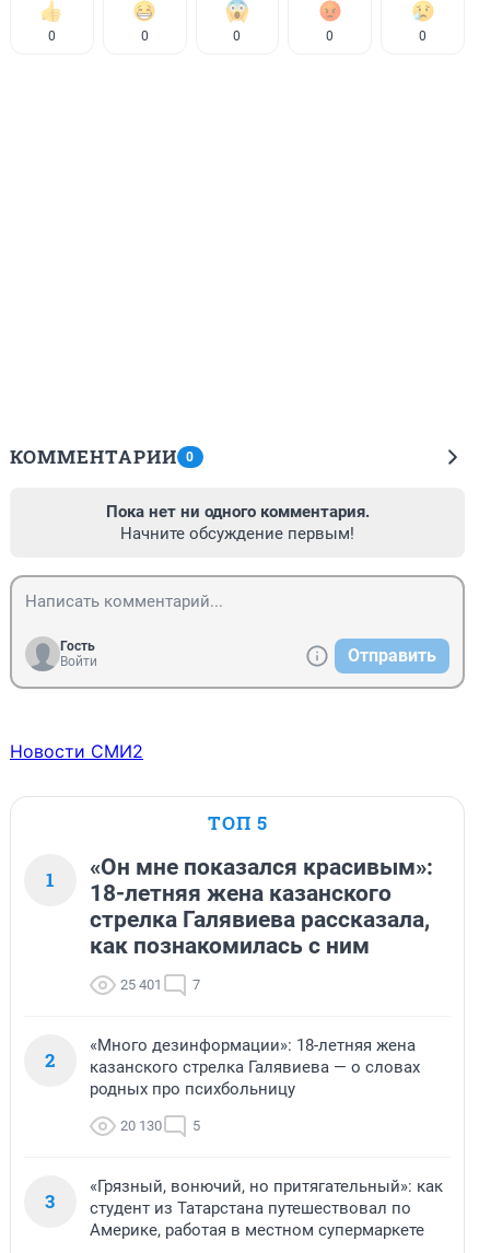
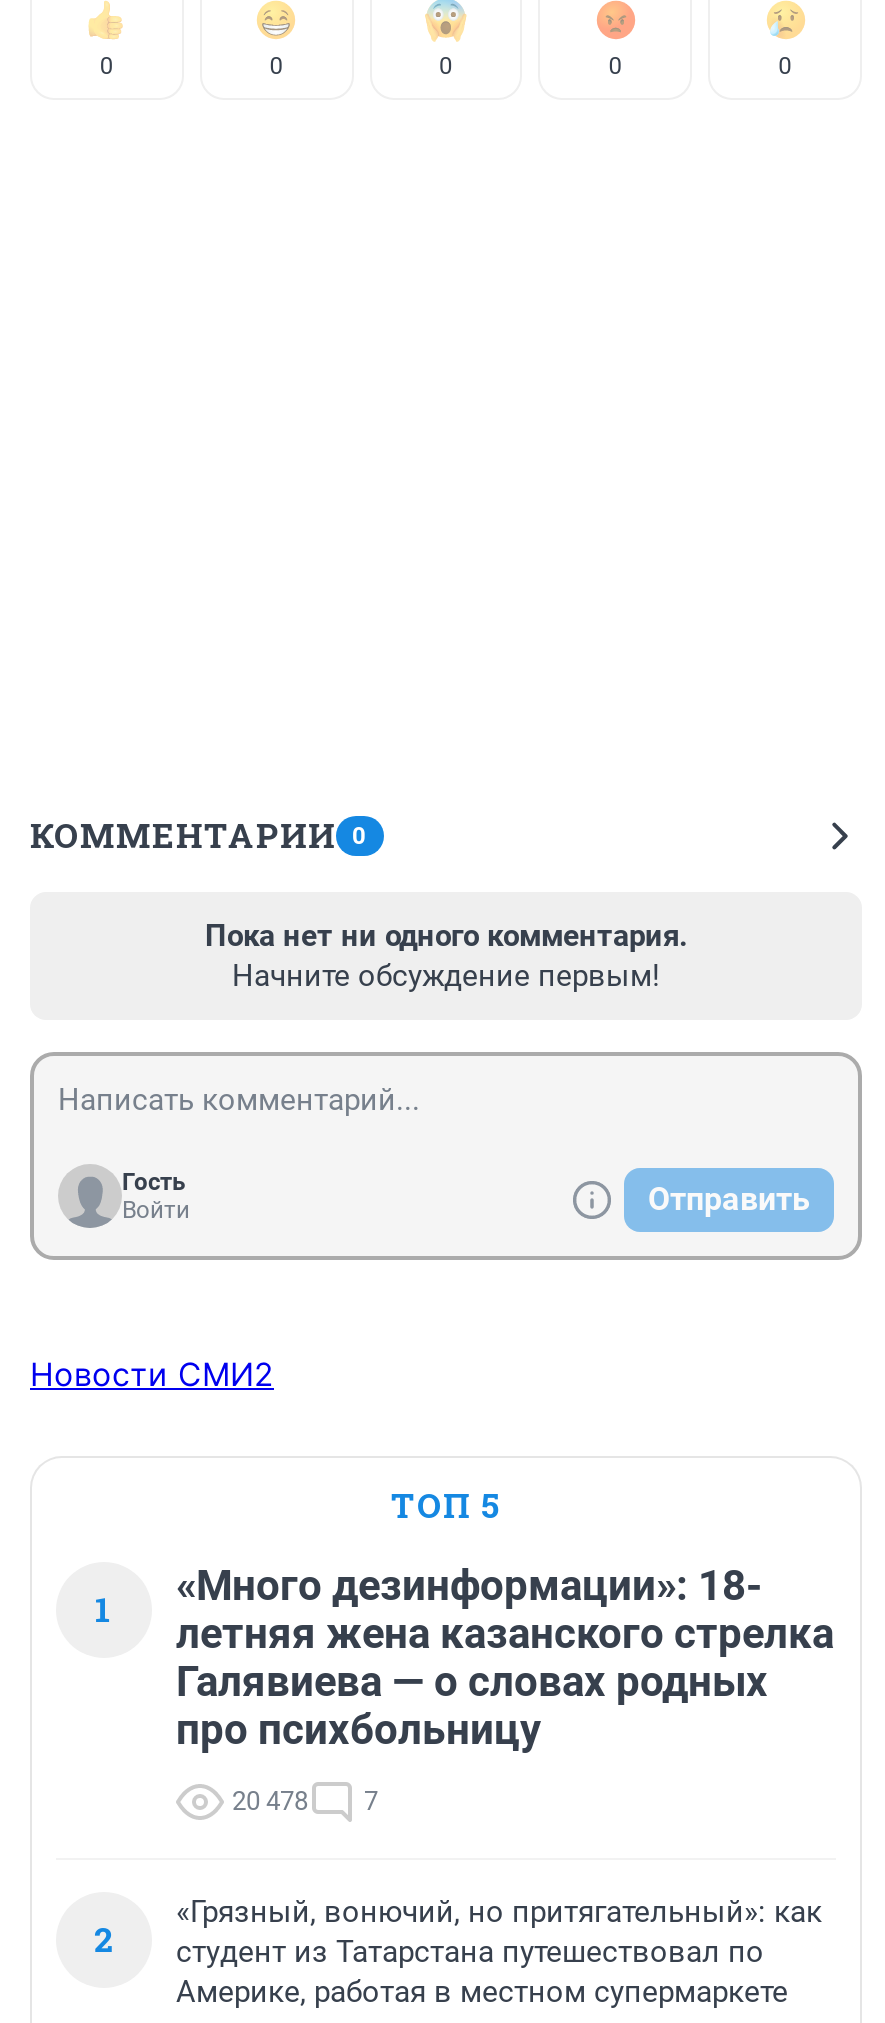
[90,854,433,959] «Он мне показался красивым»: | 18-летняя жена казанского | стрелка Галявиева рассказала, | как познакомилась с ним -> [176,1562,834,1754] «Много дезинформации»: 18- | летняя жена казанского стрелка | Галявиева — о словах родных | про психбольницу
[120,976,200,993] 25 401 7 -> [232,1786,378,1816] 20 478 7
[45,1036,420,1214] «Много дезинформации»: 18-летняя жена | казанского стрелка Галявиева — о словах | родных про психбольницу | 20 130 | 5 | 3 -> none

